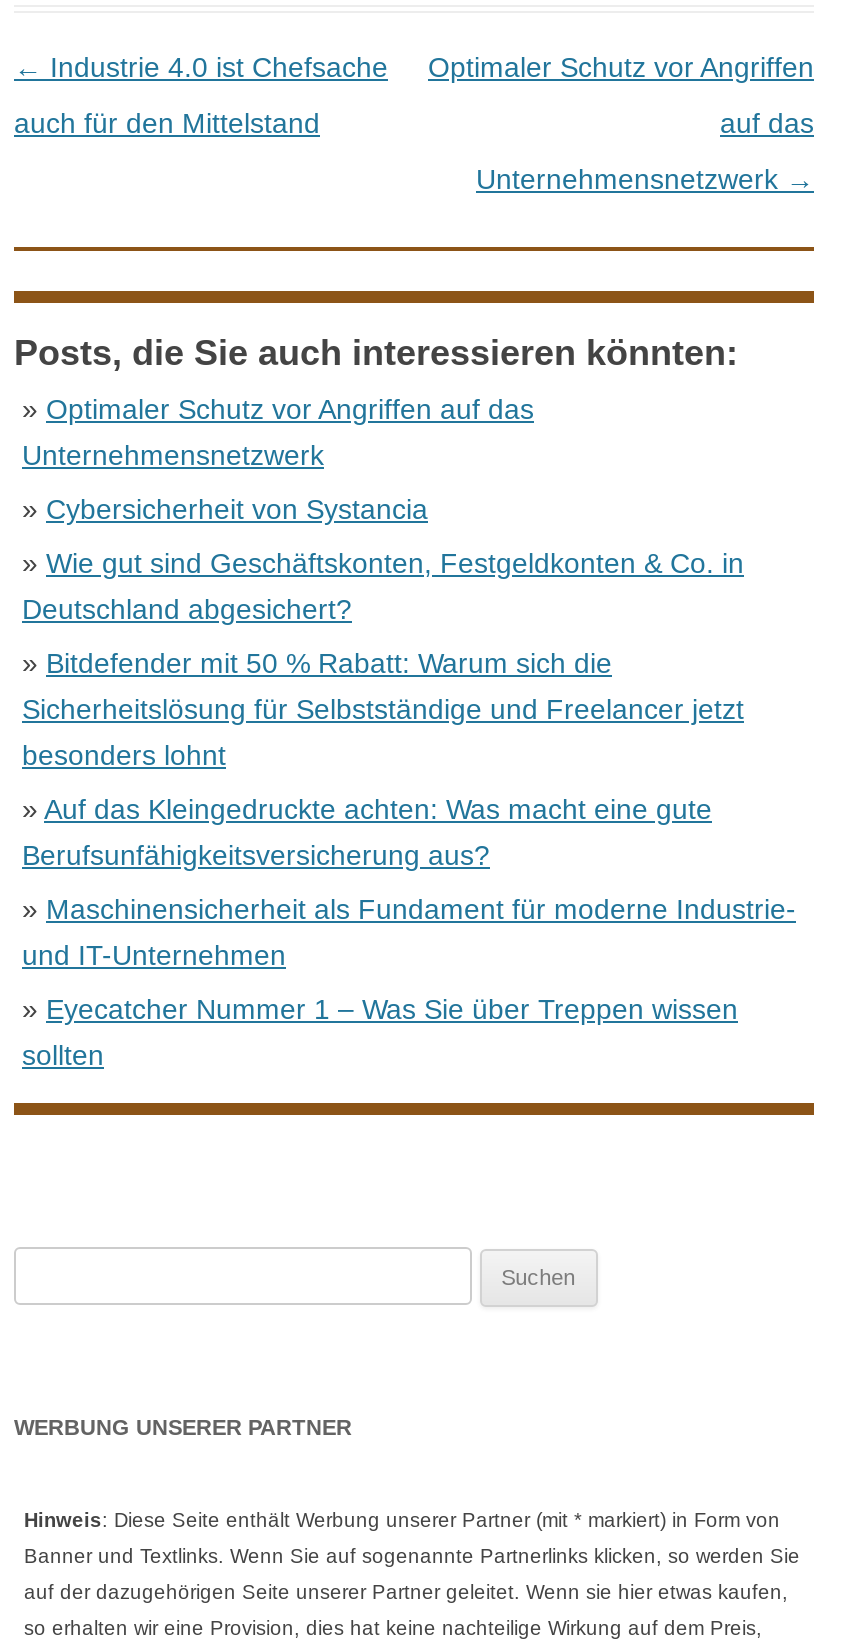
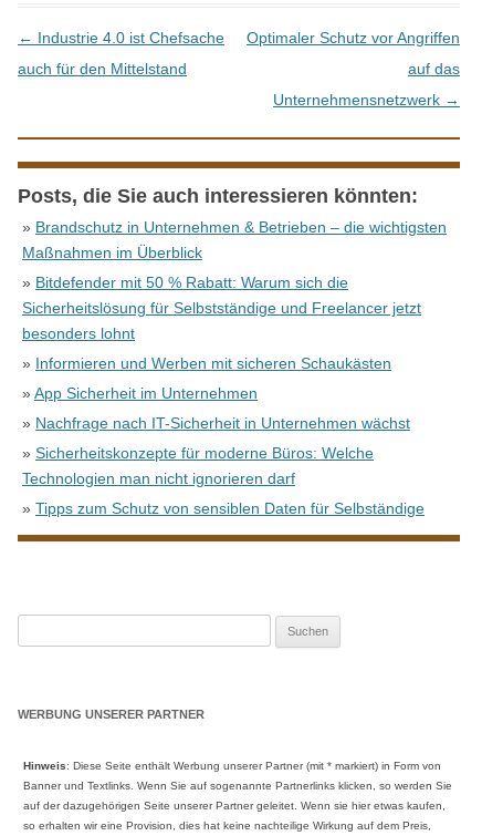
[22,393,744,625] » Optimaler Schutz vor Angriffen auf das | Unternehmensnetzwerk | » Cybersicherheit von Systancia | » Wie gut sind Geschäftskonten, Festgeldkonten & Co. in | Deutschland abgesichert? -> [22,218,447,261] » Brandschutz in Unternehmen & Betrieben – die wichtigsten | Maßnahmen im Überblick
[22,793,796,1071] » Auf das Kleingedruckte achten: Was macht eine gute | Berufsunfähigkeitsversicherung aus? | » Maschinensicherheit als Fundament für moderne Industrie- | und IT-Unternehmen | » Eyecatcher Nummer 1 – Was Sie über Treppen wissen | sollten -> [22,354,425,517] » Informieren und Werben mit sicheren Schaukästen | » App Sicherheit im Unternehmen | » Nachfrage nach IT-Sicherheit in Unternehmen wächst | » Sicherheitskonzepte für moderne Büros: Welche | Technologien man nicht ignorieren darf | » Tipps zum Schutz von sensiblen Daten für Selbständige

